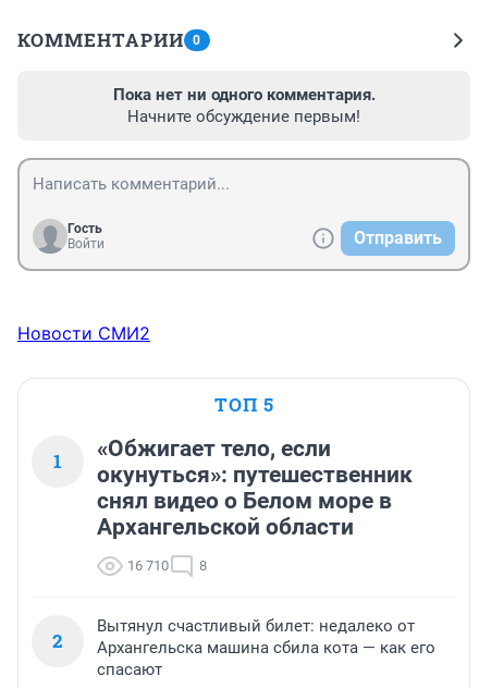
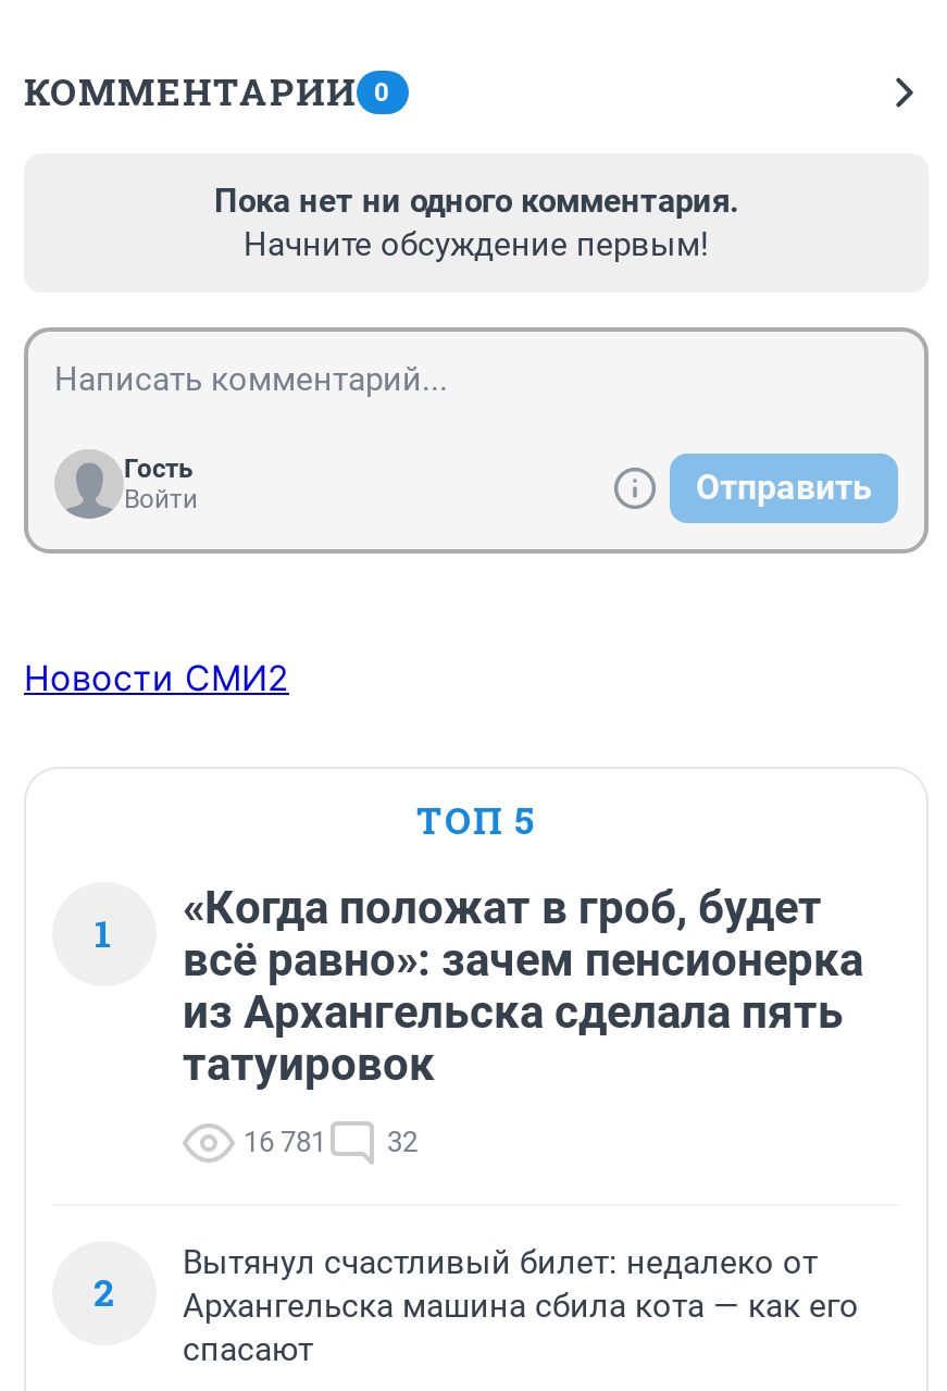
[97,435,413,540] «Обжигает тело, если | окунуться»: путешественник | снял видео о Белом море в | Архангельской области -> [183,881,863,1090] «Когда положат в гроб, будет | всё равно»: зачем пенсионерка | из Архангельска сделала пять | татуировок
[127,557,207,573] 16 710 | 8 -> [244,1125,418,1158] 16 781 | 32

